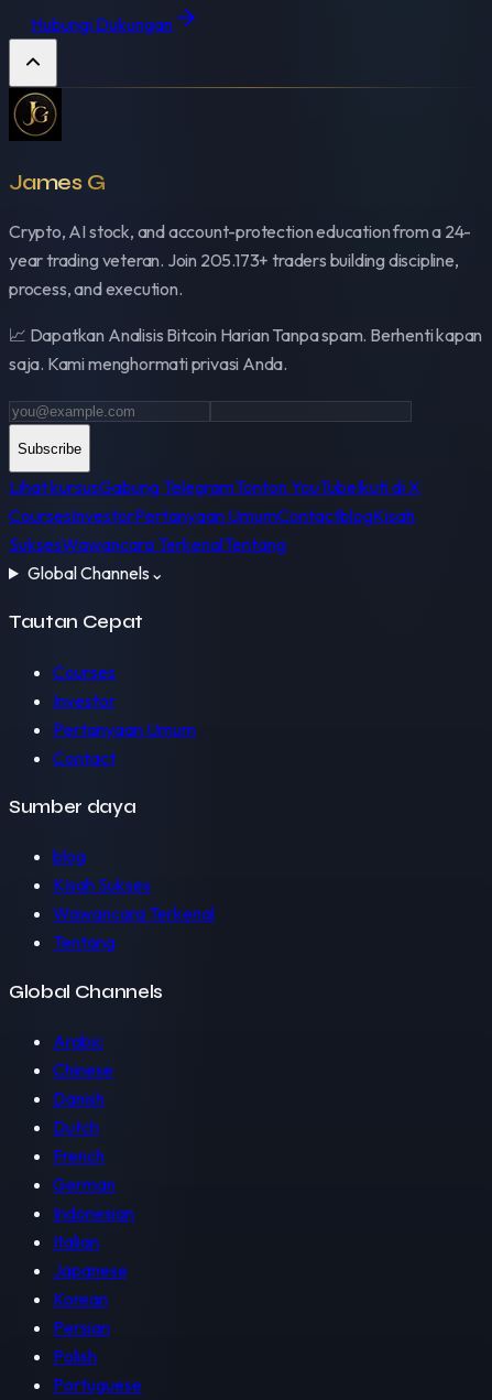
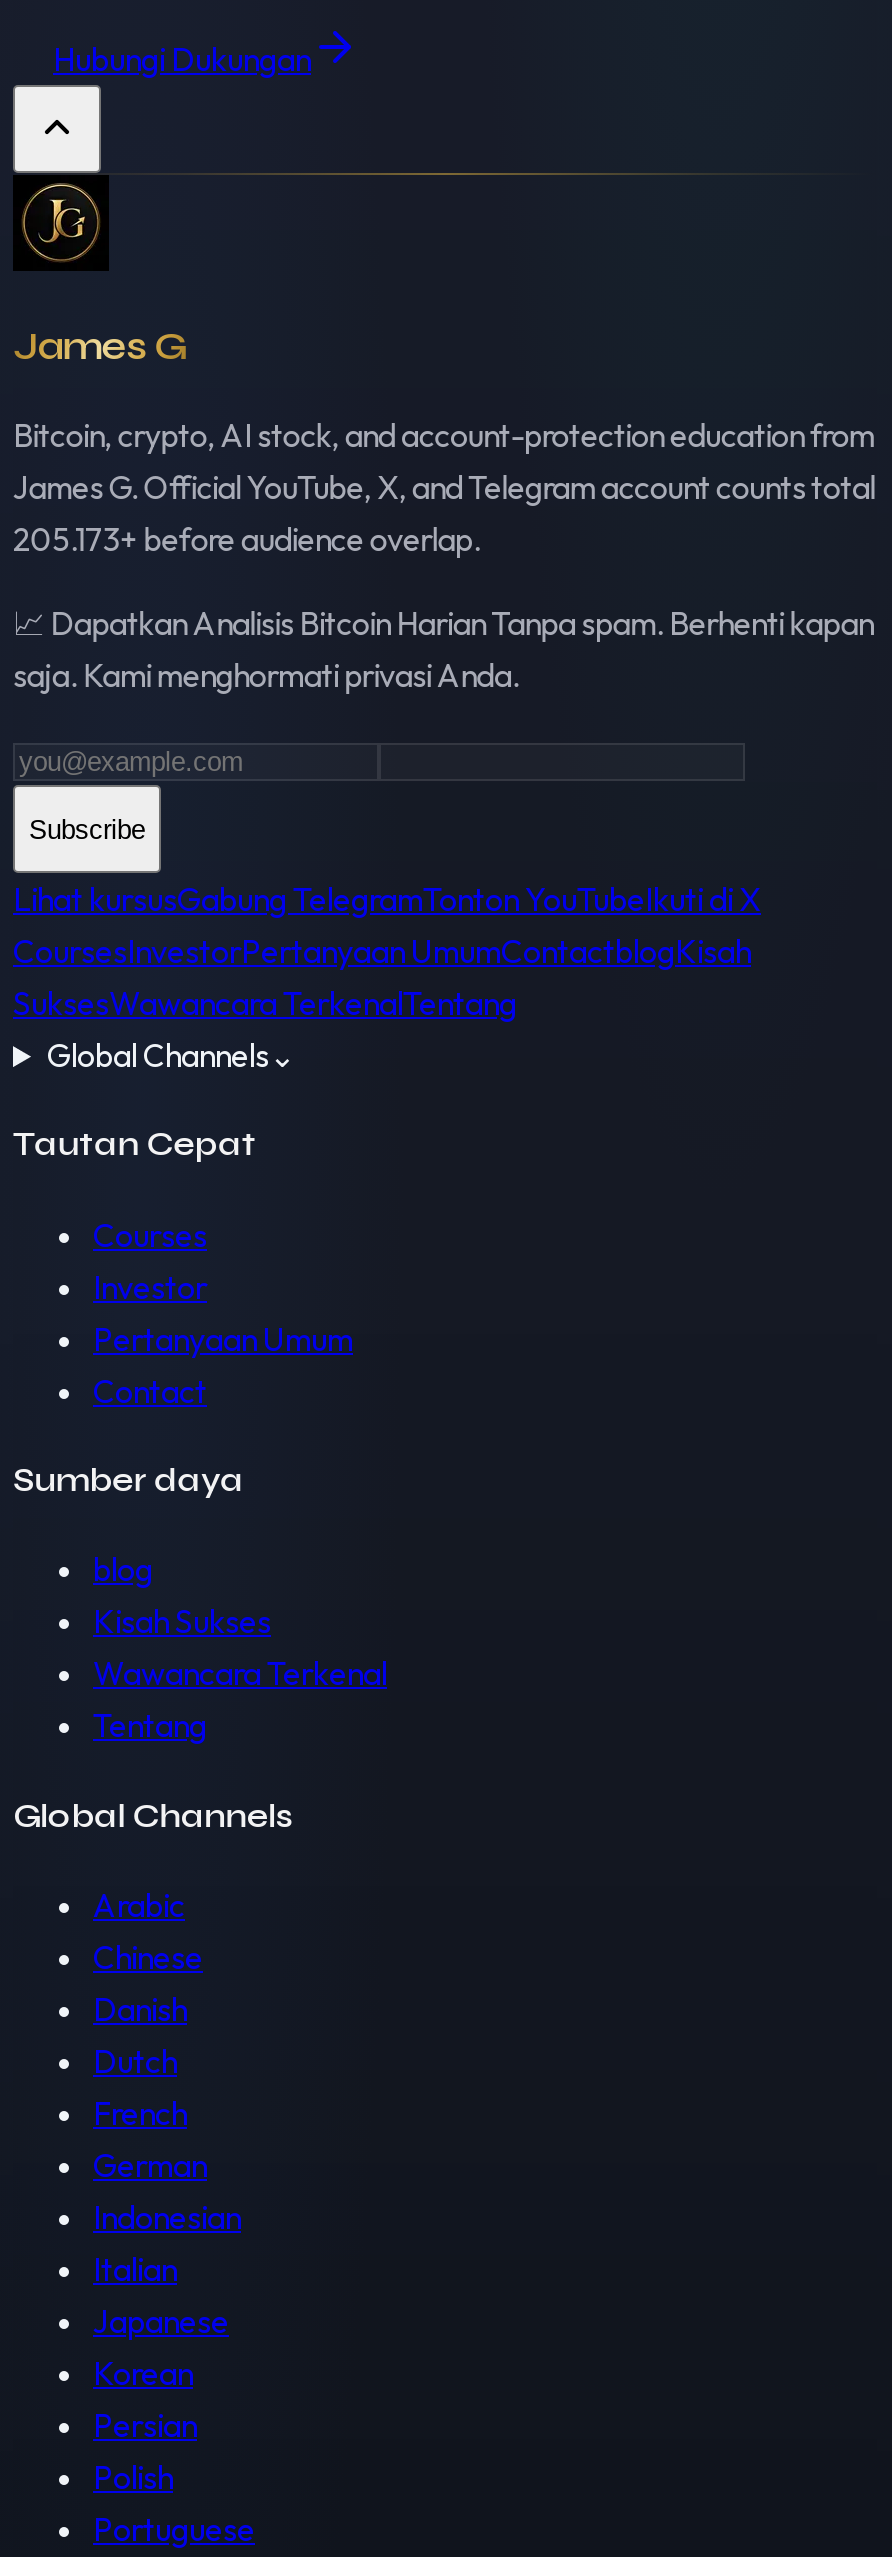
[9,220,471,300] Crypto, AI stock, and account-protection education from a 24- | year trading veteran. Join 205.173+ traders building discipline, | process, and execution. -> [13,415,875,559] Bitcoin, crypto, AI stock, and account-protection education from | James G. Official YouTube, X, and Telegram account counts total | 205.173+ before audience overlap.

